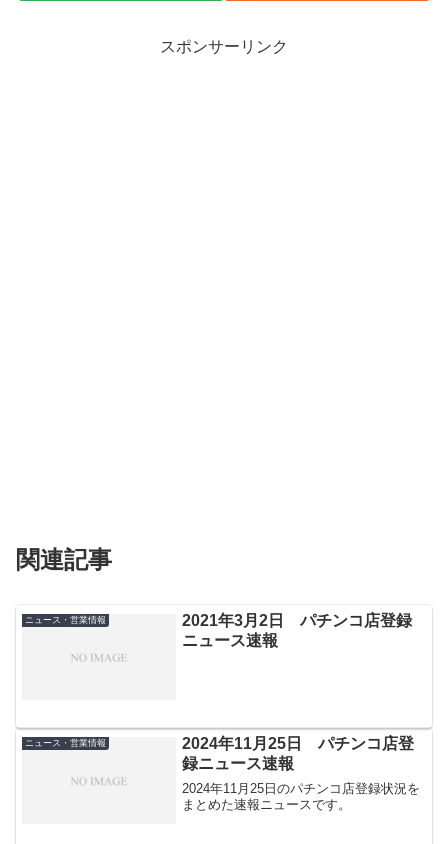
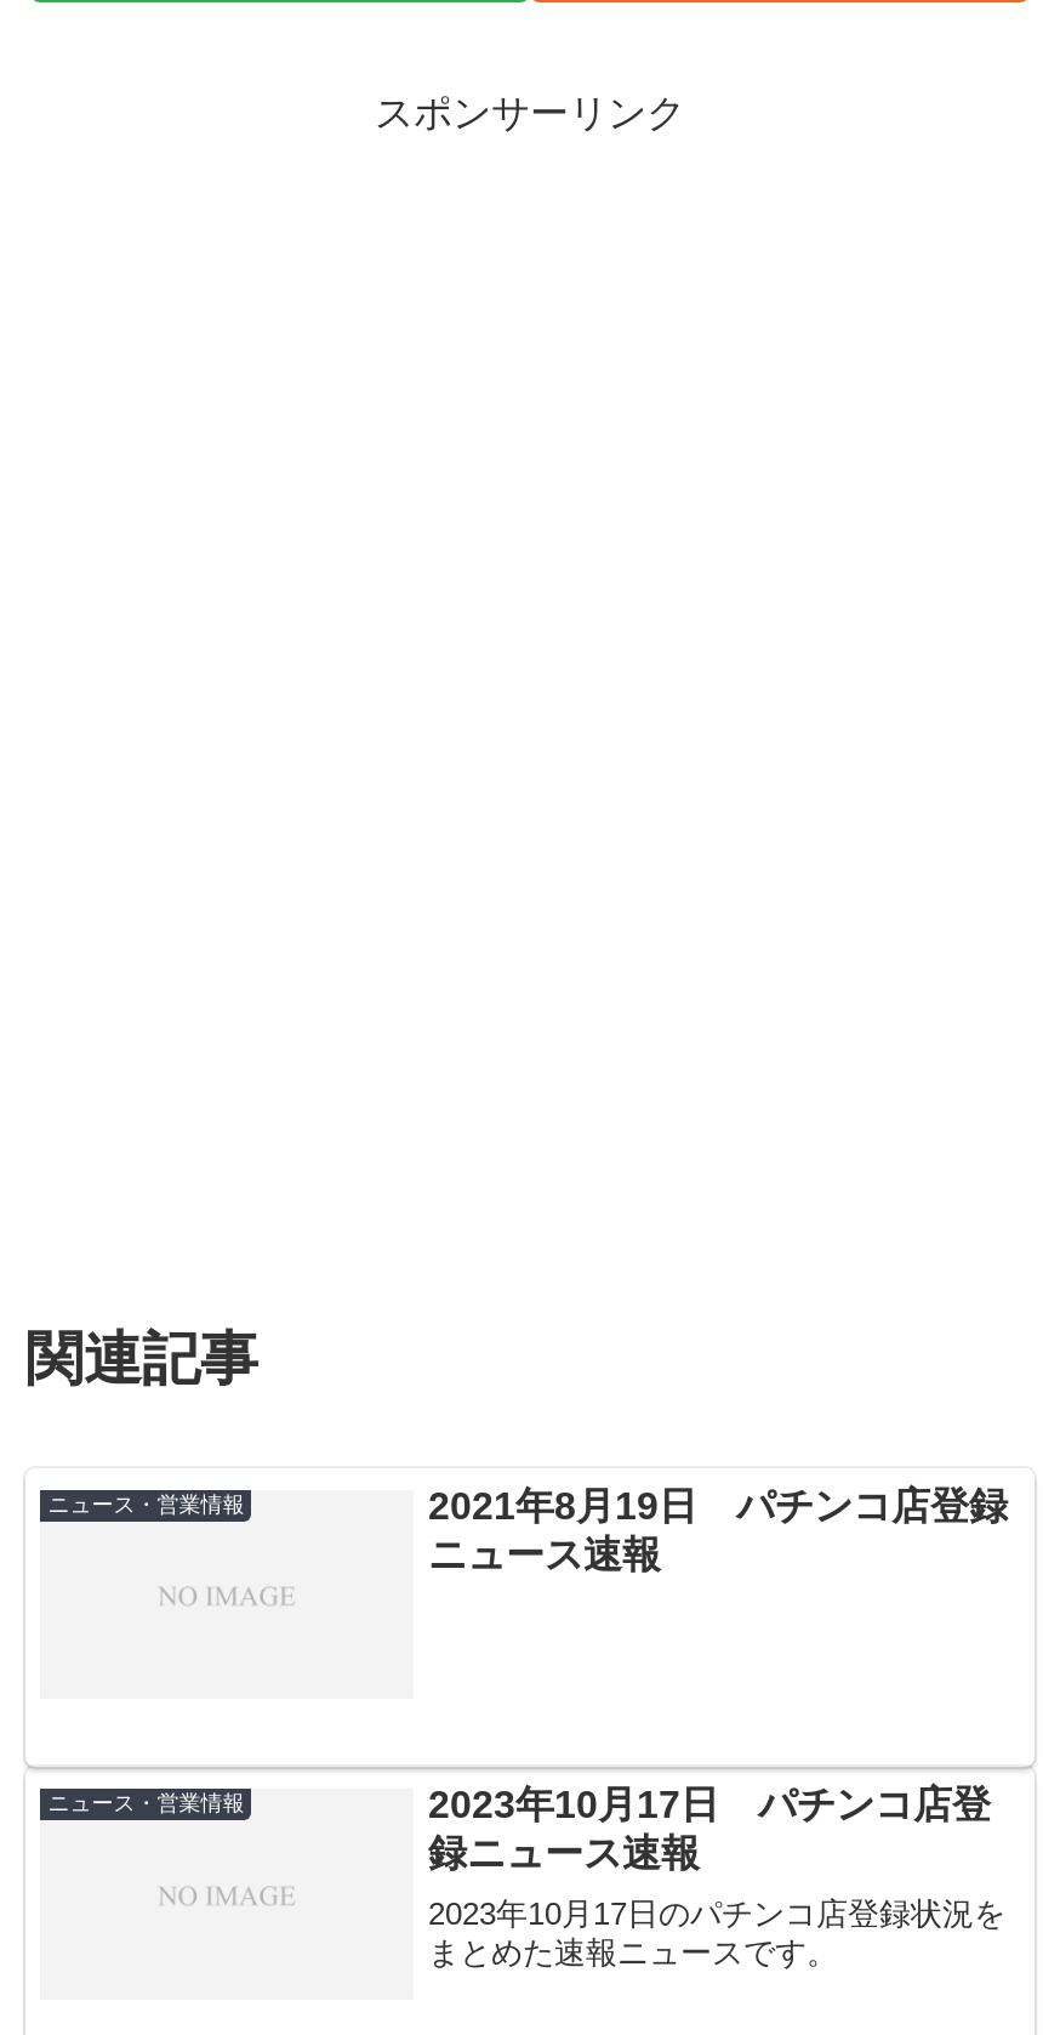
[182,612,412,629] 2021年3月2日 パチンコ店登録 -> [428,1485,1008,1526] 2021年8月19日 パチンコ店登録
[182,735,414,752] 2024年11月25日 パチンコ店登 -> [428,1785,991,1826] 2023年10月17日 パチンコ店登
[182,781,420,796] 2024年11月25日のパチンコ店登録状況を -> [428,1895,1005,1932] 2023年10月17日のパチンコ店登録状況を

